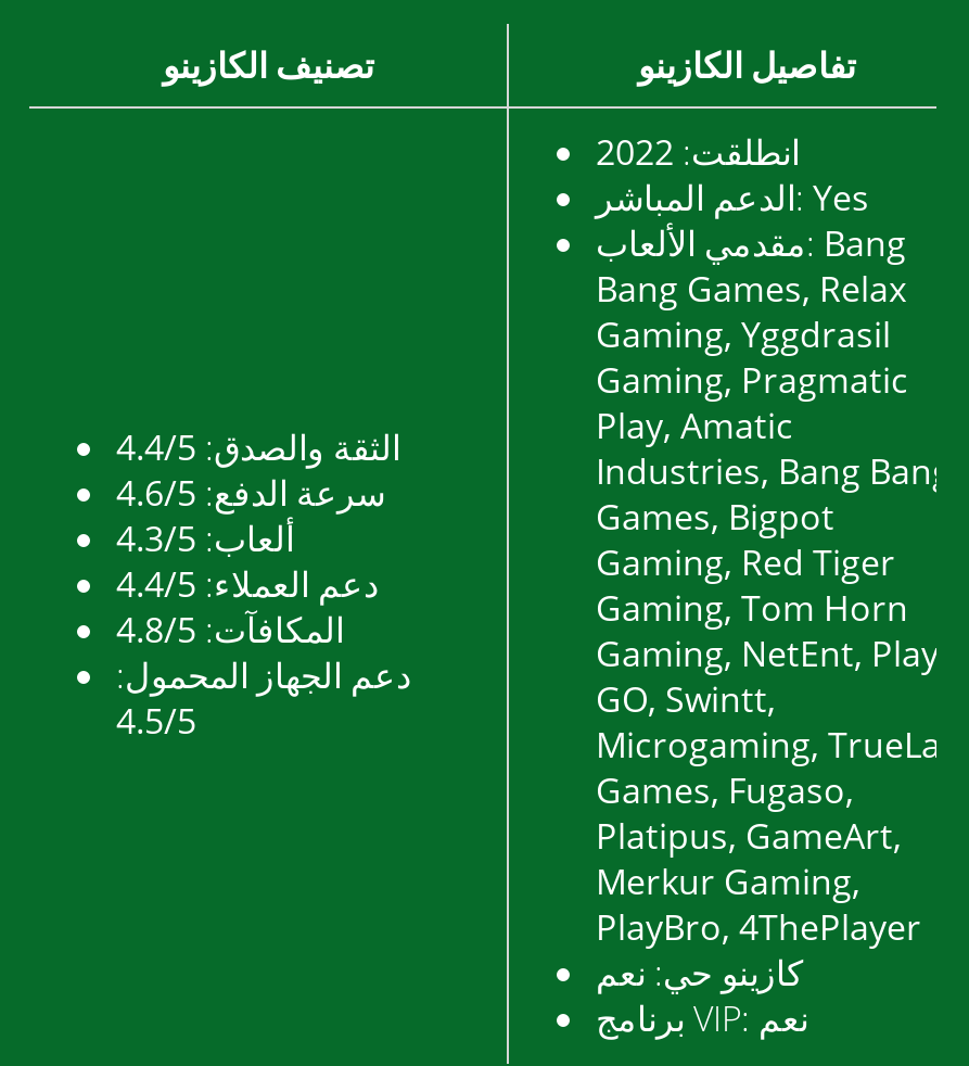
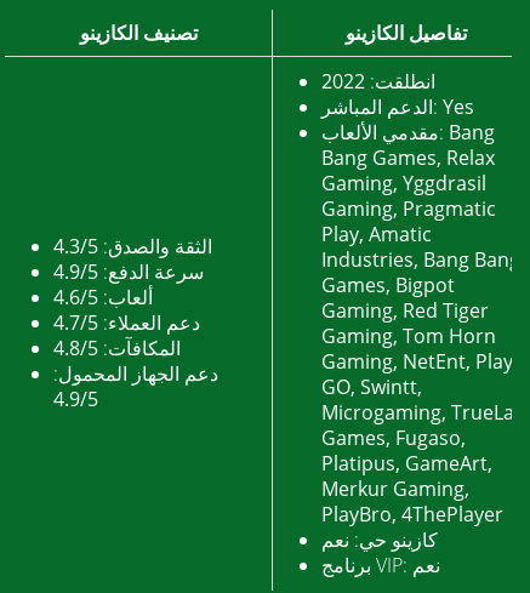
[116,423,400,471] الثقة والصدق: 4.4/5 -> [53,233,212,260] الثقة والصدق: 4.3/5
[116,469,385,517] سرعة الدفع: 4.6/5 -> [53,258,204,285] سرعة الدفع: 4.9/5
[116,515,294,562] ألعاب: 4.3/5 -> [53,284,153,310] ألعاب: 4.6/5
[116,560,379,608] دعم العملاء: 4.4/5 -> [53,309,200,336] دعم العملاء: 4.7/5
[116,697,196,745] 4.5/5 -> [53,386,98,412] 4.9/5

